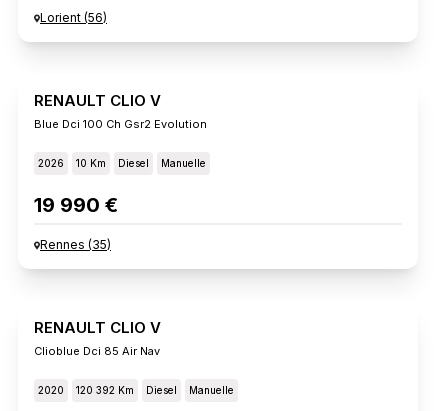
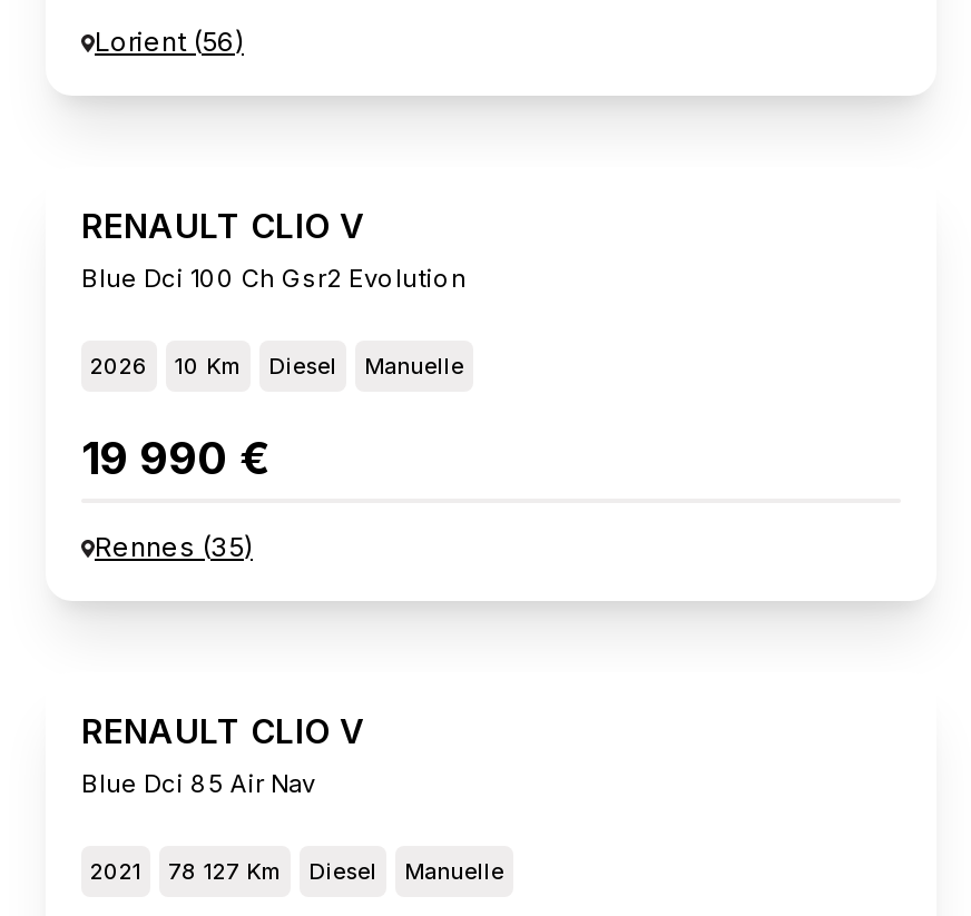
[34,344,160,358] Clioblue Dci 85 Air Nav -> [81,768,315,799] Blue Dci 85 Air Nav
[38,384,64,396] 2020 -> [90,857,141,884] 2021
[76,384,134,396] 120 392 Km -> [168,857,282,884] 78 127 Km

